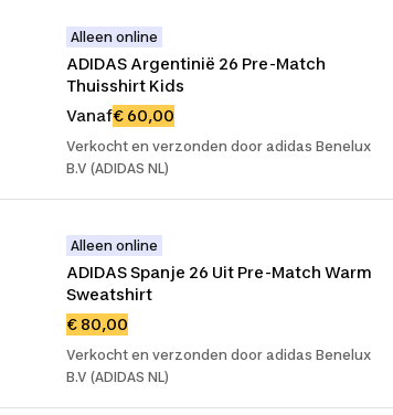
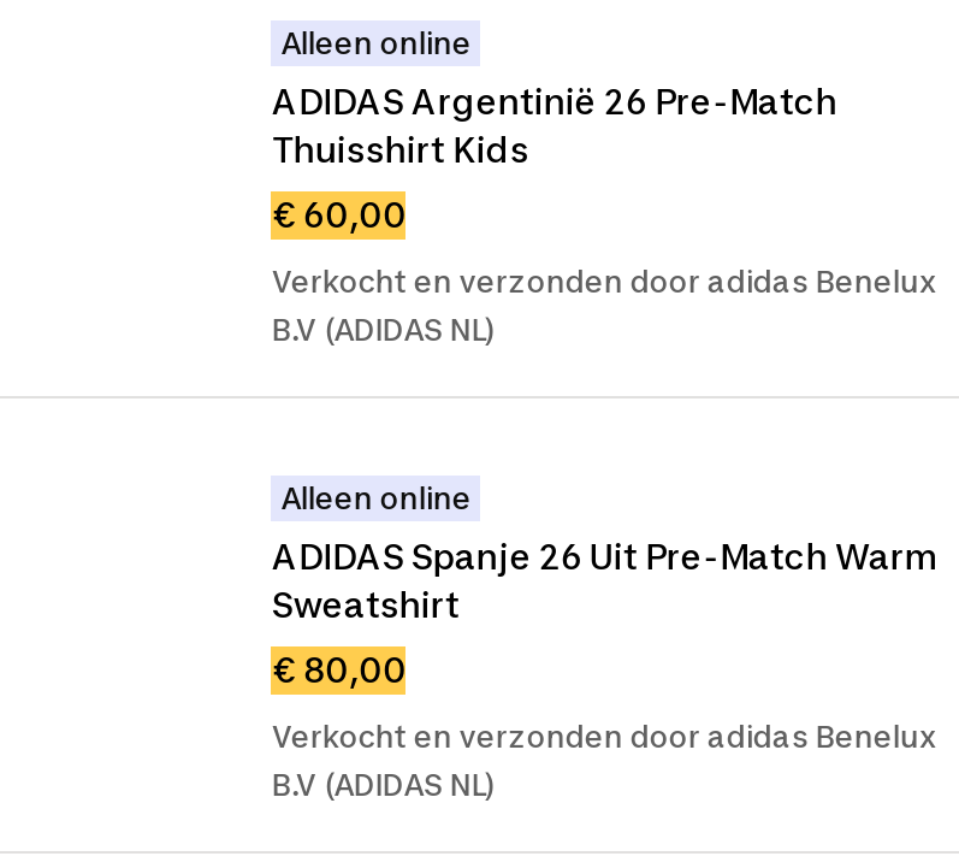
[67,106,175,125] Vanaf€ 60,00 -> [271,194,406,235] € 60,00

